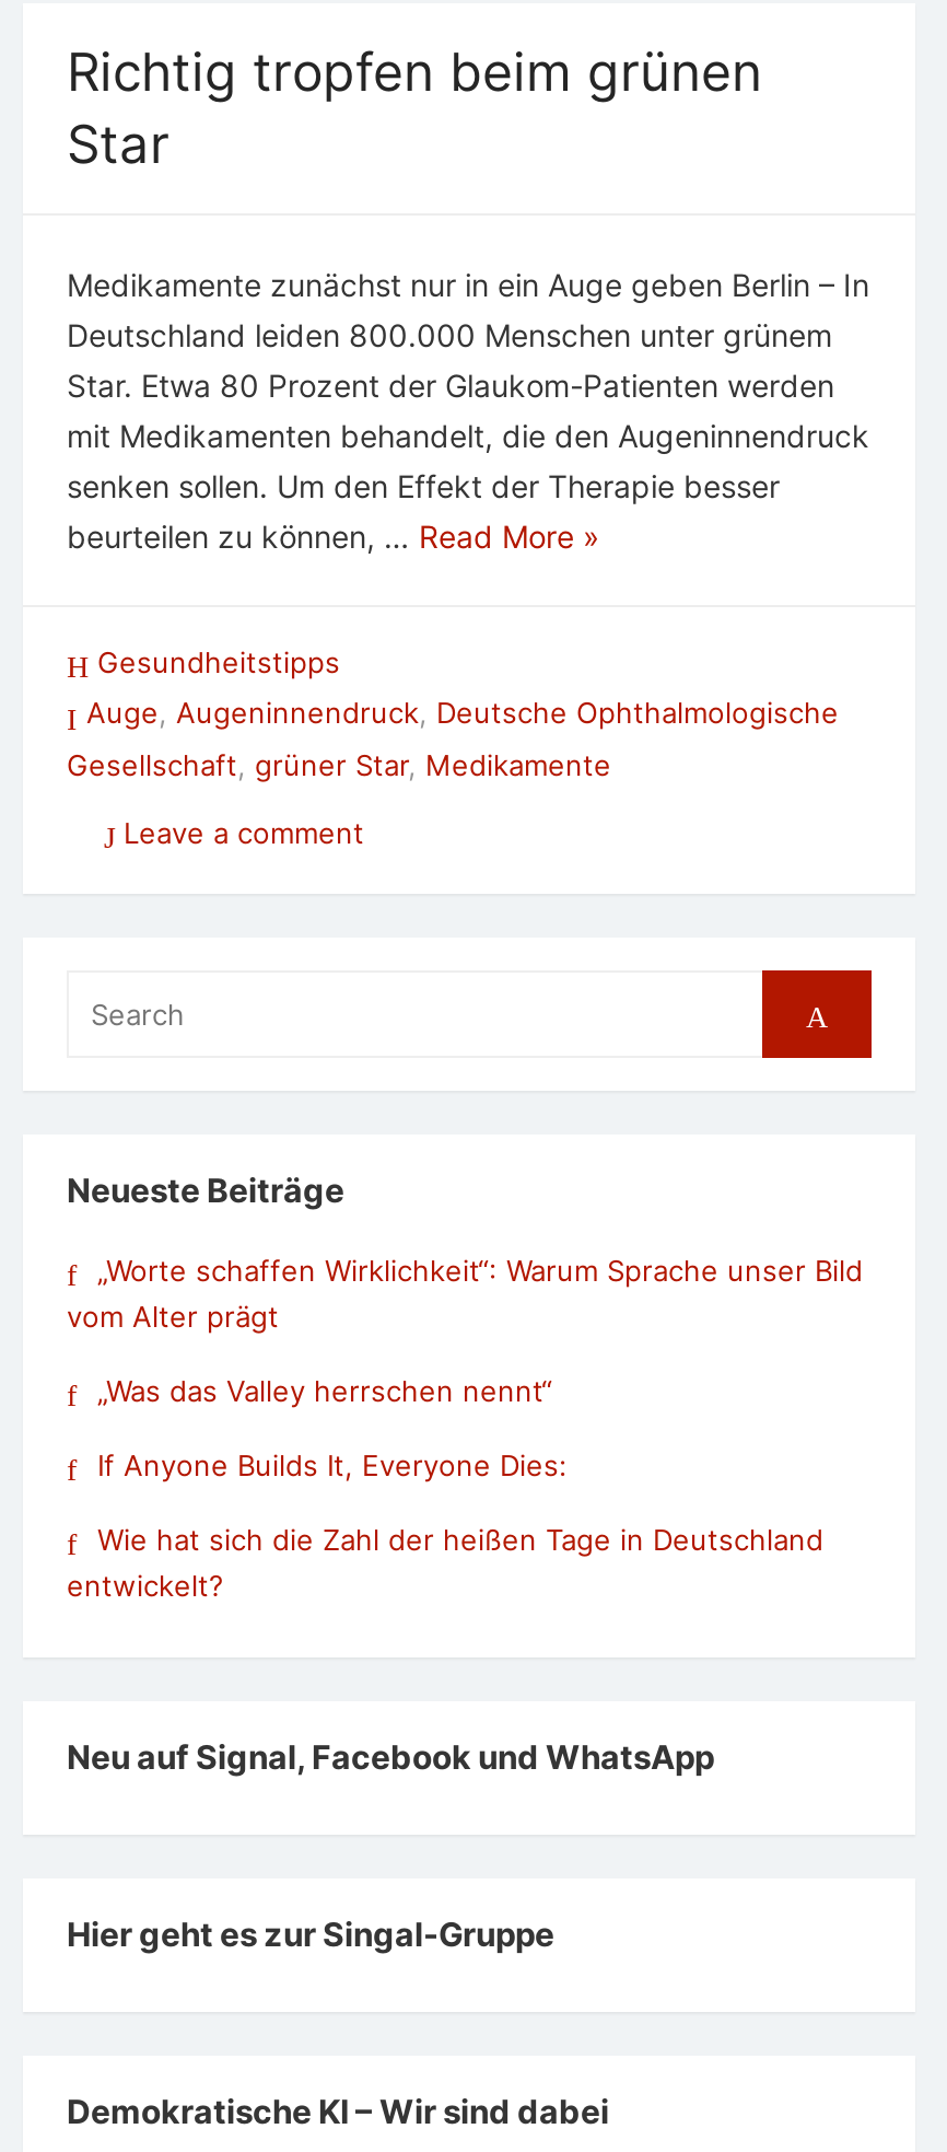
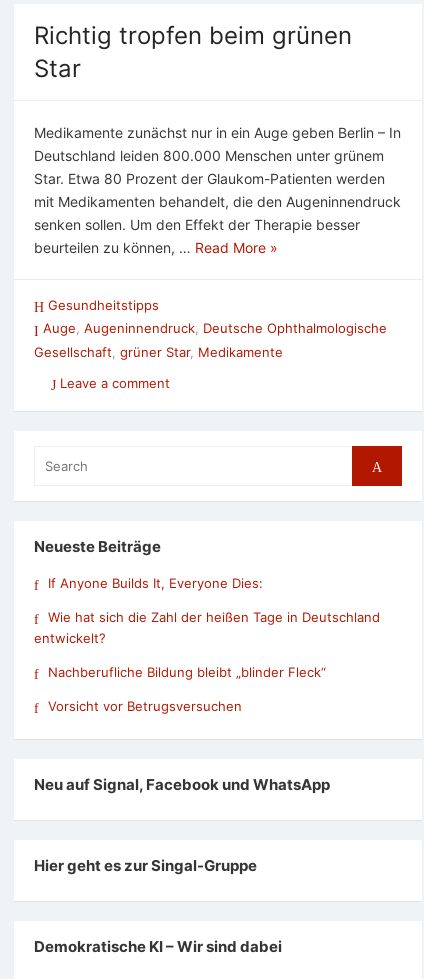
[67,1254,863,1409] „Worte schaffen Wirklichkeit“: Warum Sprache unser Bild | vom Alter prägt | „Was das Valley herrschen nennt“ -> none
moved [67,1448,823,1604] -> [34,575,380,646]: If Anyone Builds It, Everyone Dies: | Wie hat sich die Zahl der heißen Tage in Deutschland | entwickelt?
none -> [48,664,326,714] Nachberufliche Bildung bleibt „blinder Fleck“ | Vorsicht vor Betrugsversuchen

